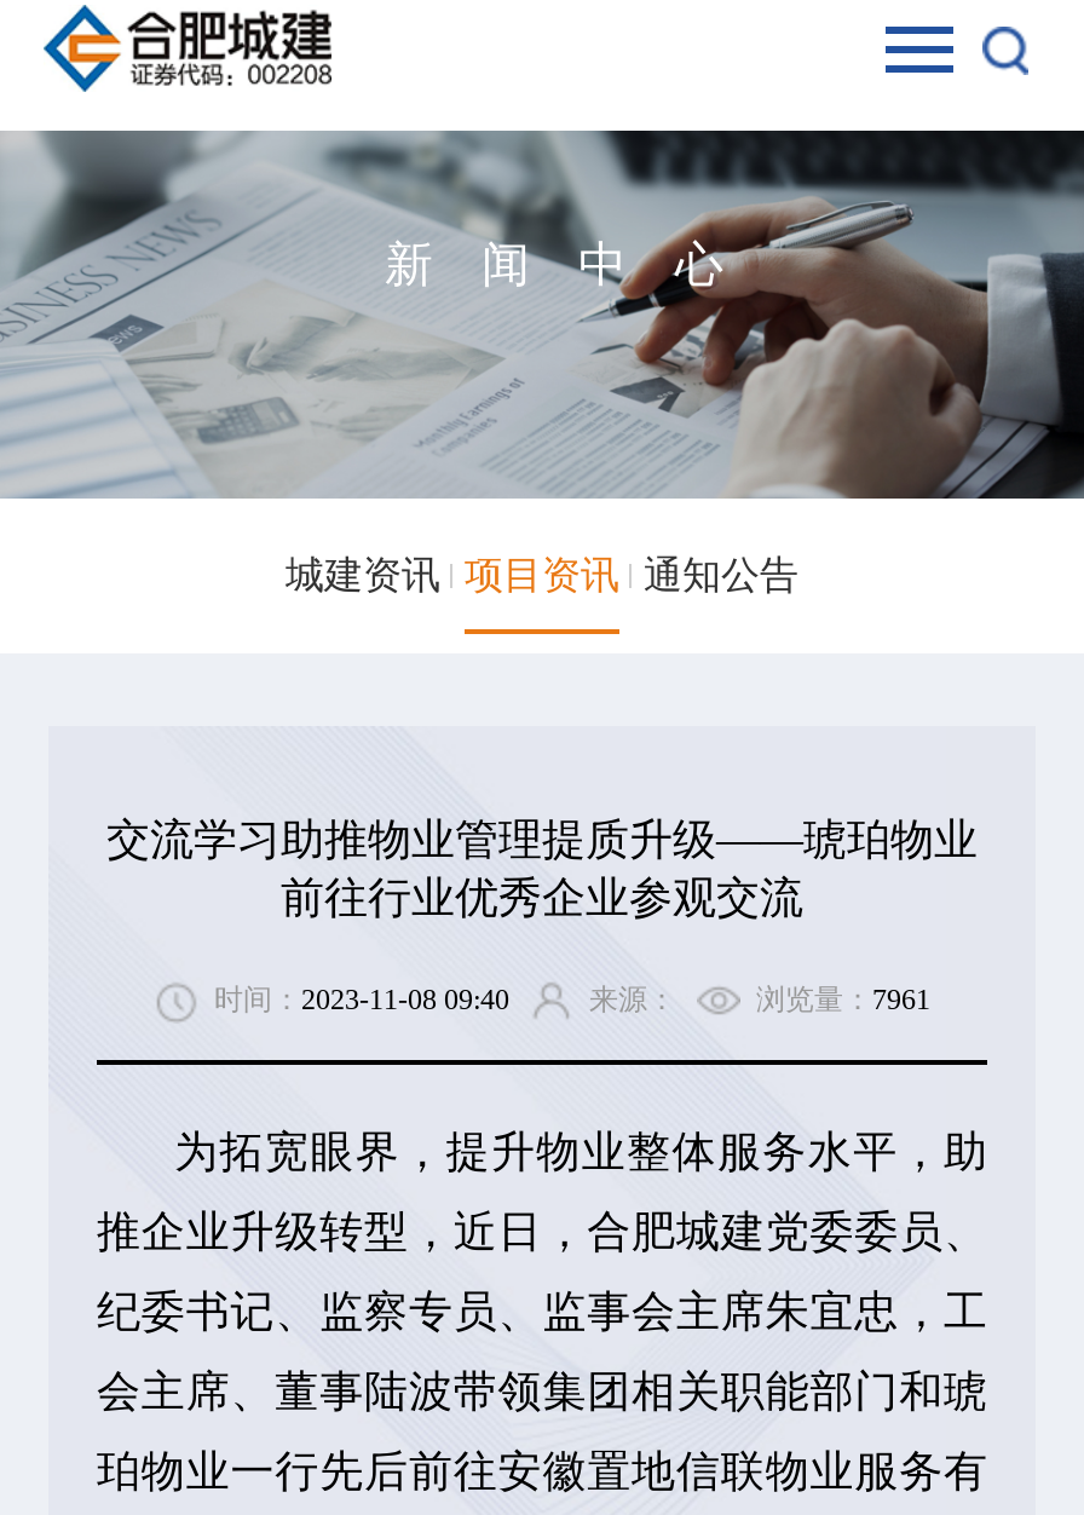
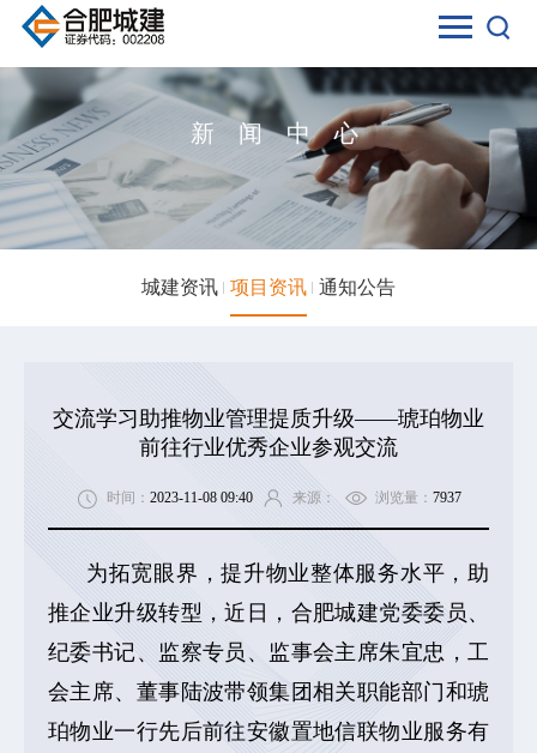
[756,982,930,1016] 浏览量：7961 -> [375,489,461,506] 浏览量：7937

